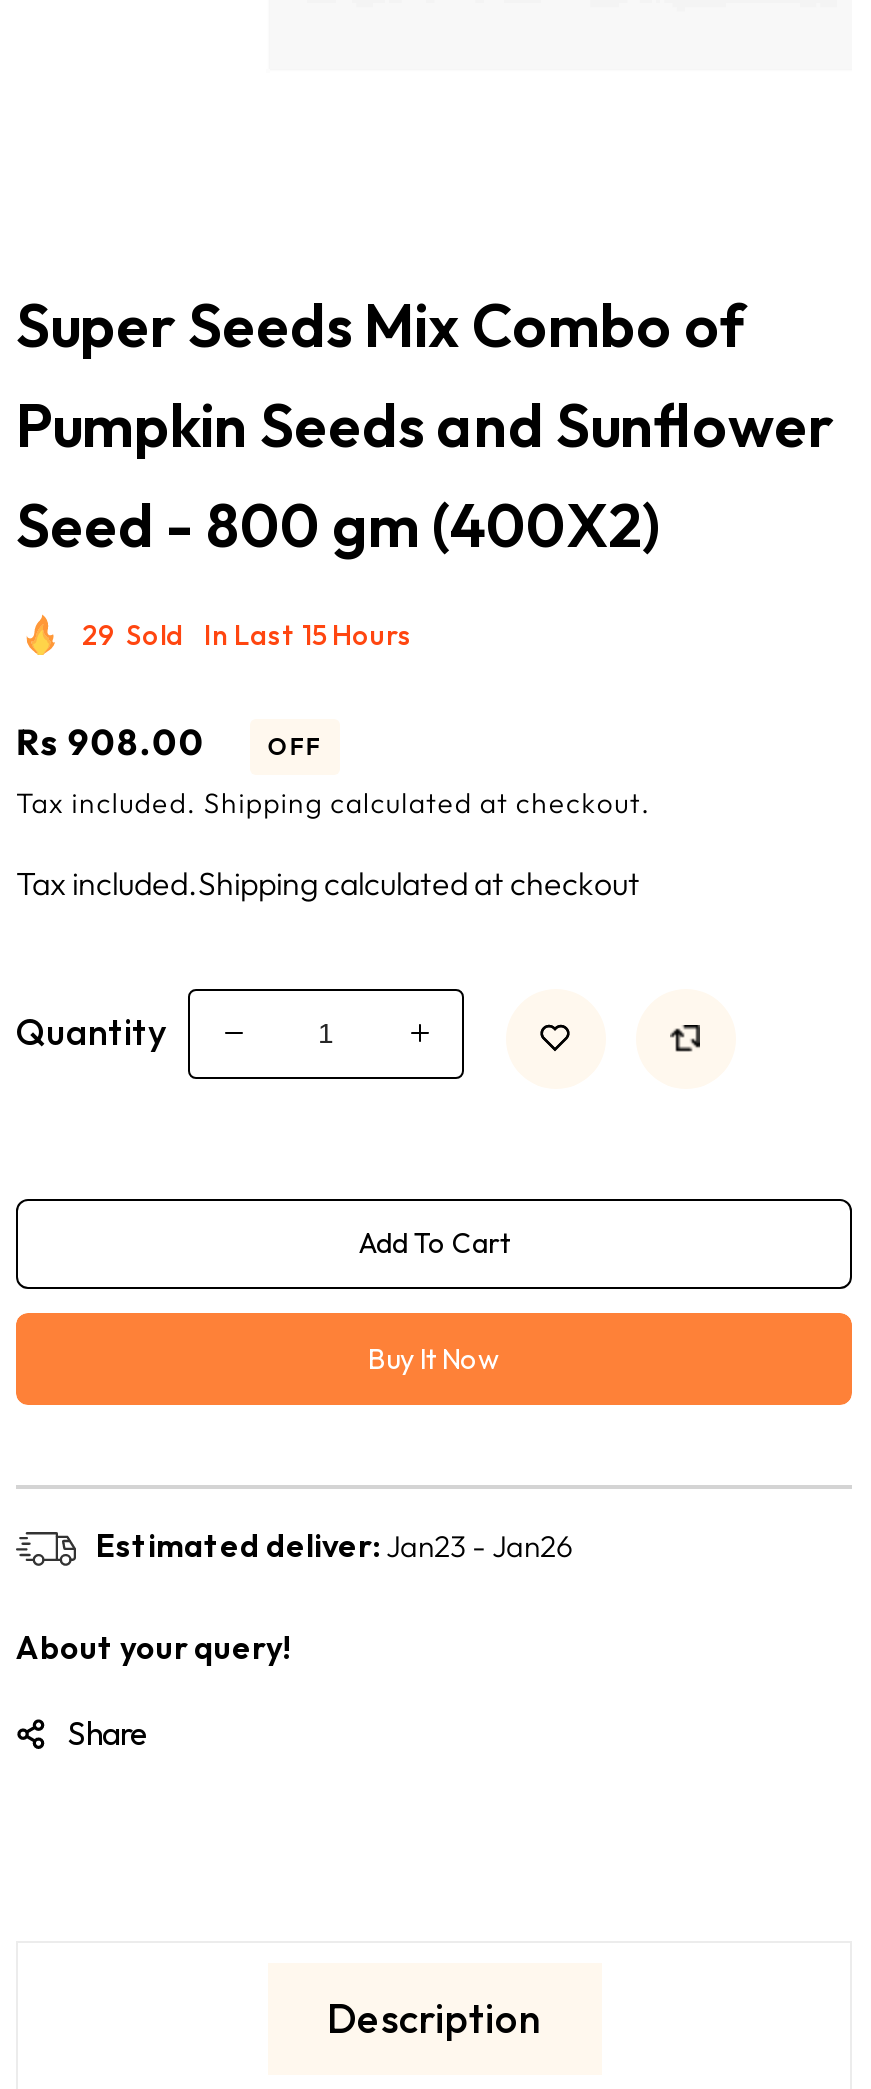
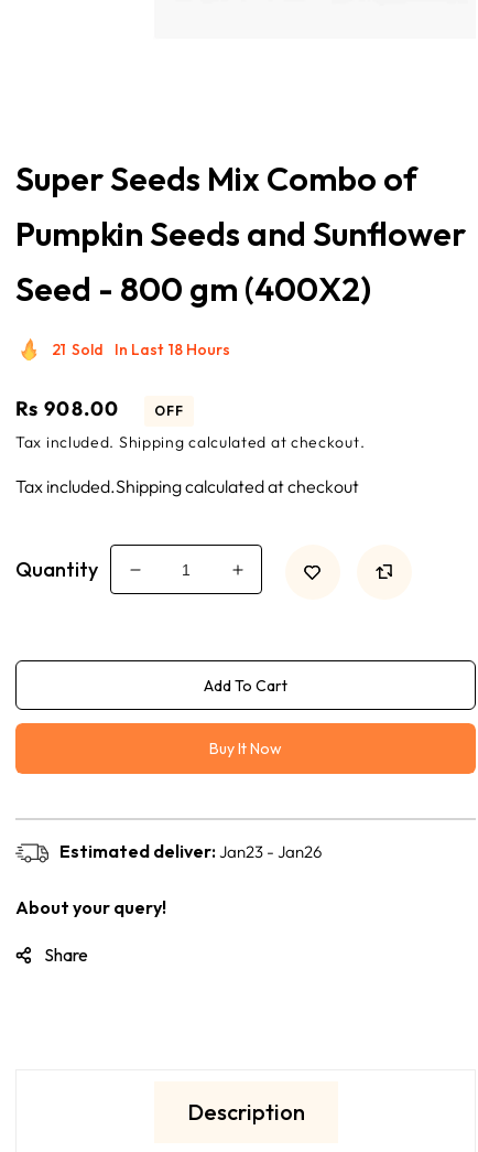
[82,616,412,652] 29 Sold In Last 15 Hours -> [52,340,230,359] 21 Sold In Last 18 Hours

